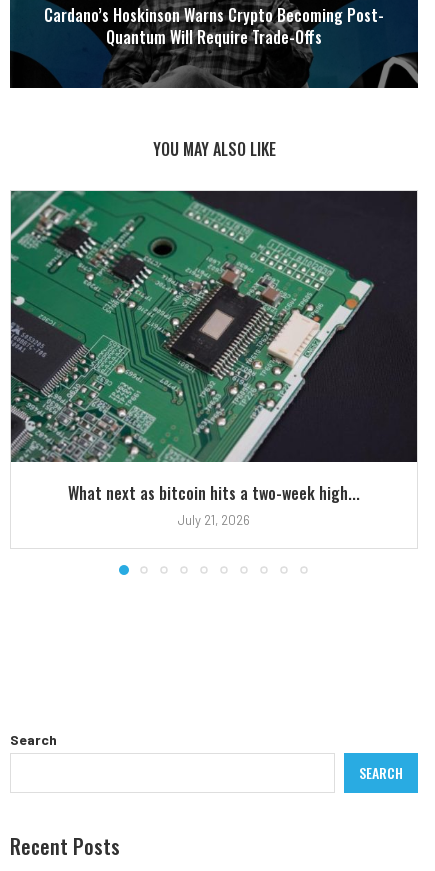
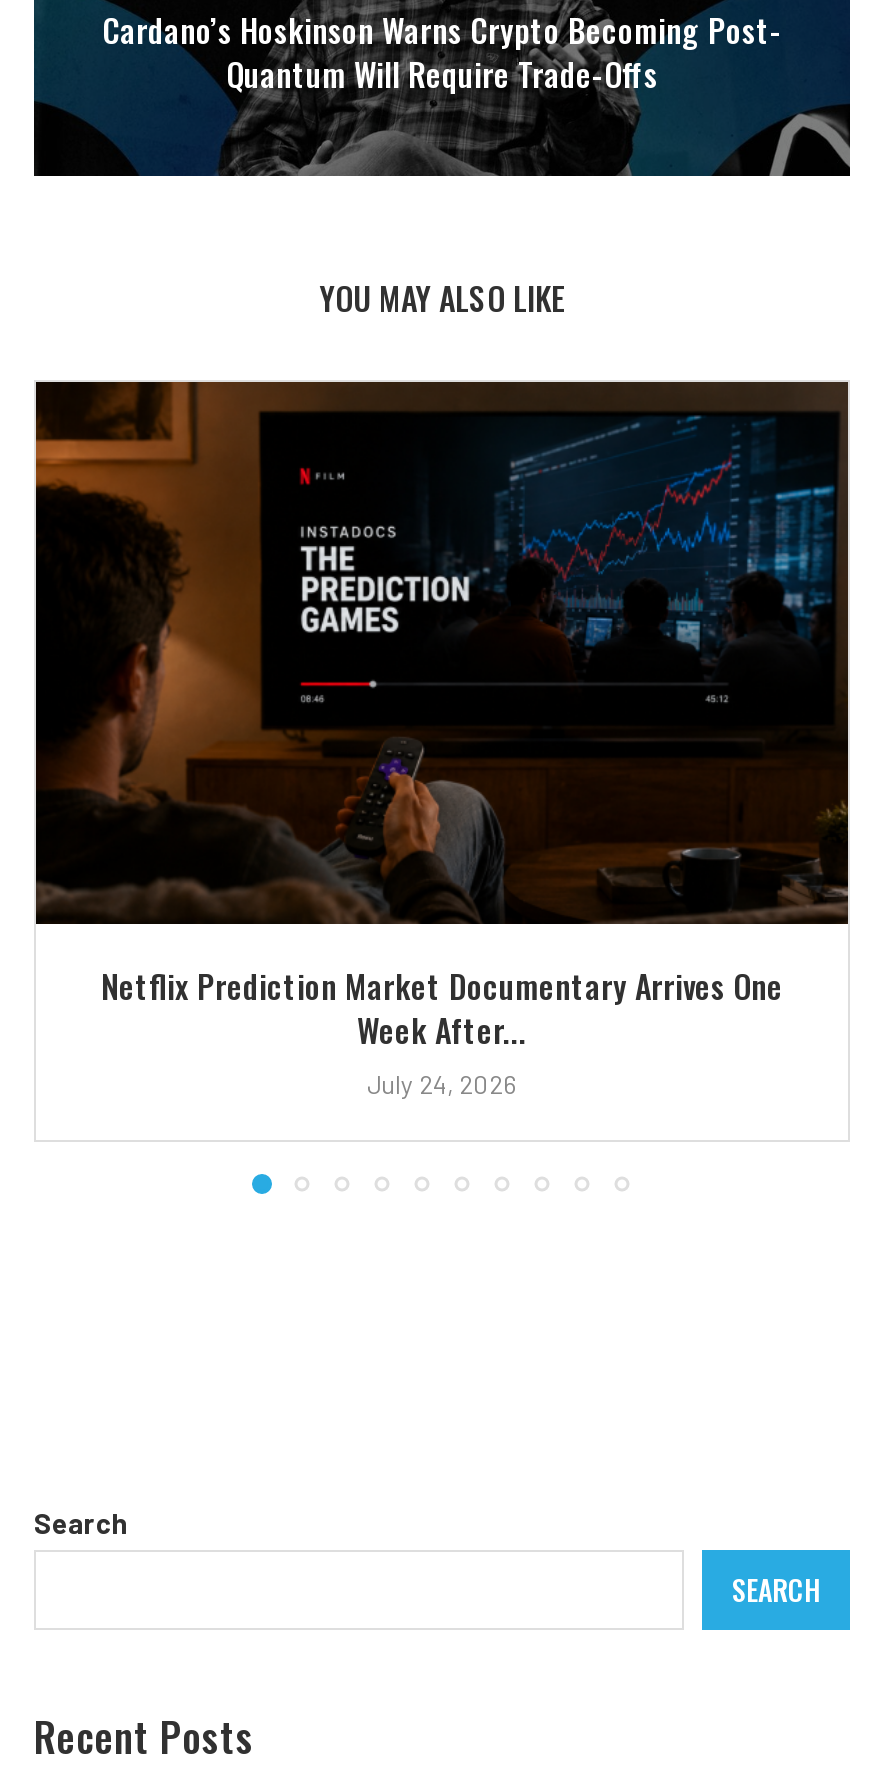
[10,190,416,528] [image] | What next as bitcoin hits a two-week high... | July 21, 2026 -> [34,380,848,1100] [image] | Netflix Prediction Market Documentary Arrives One | Week After... | July 24, 2026

